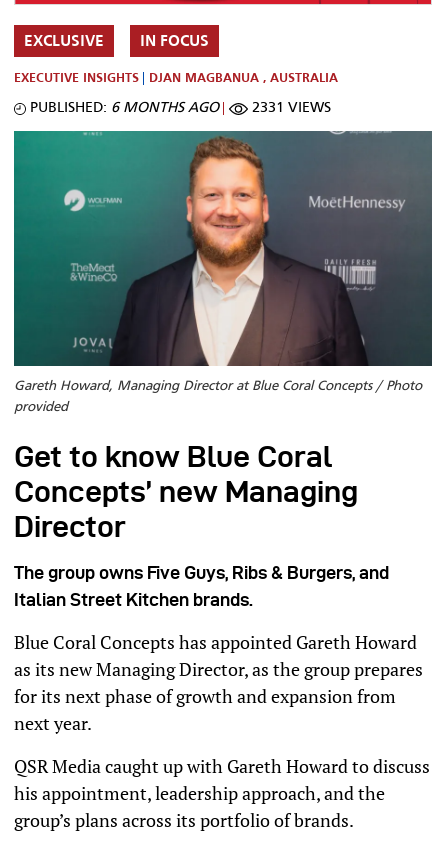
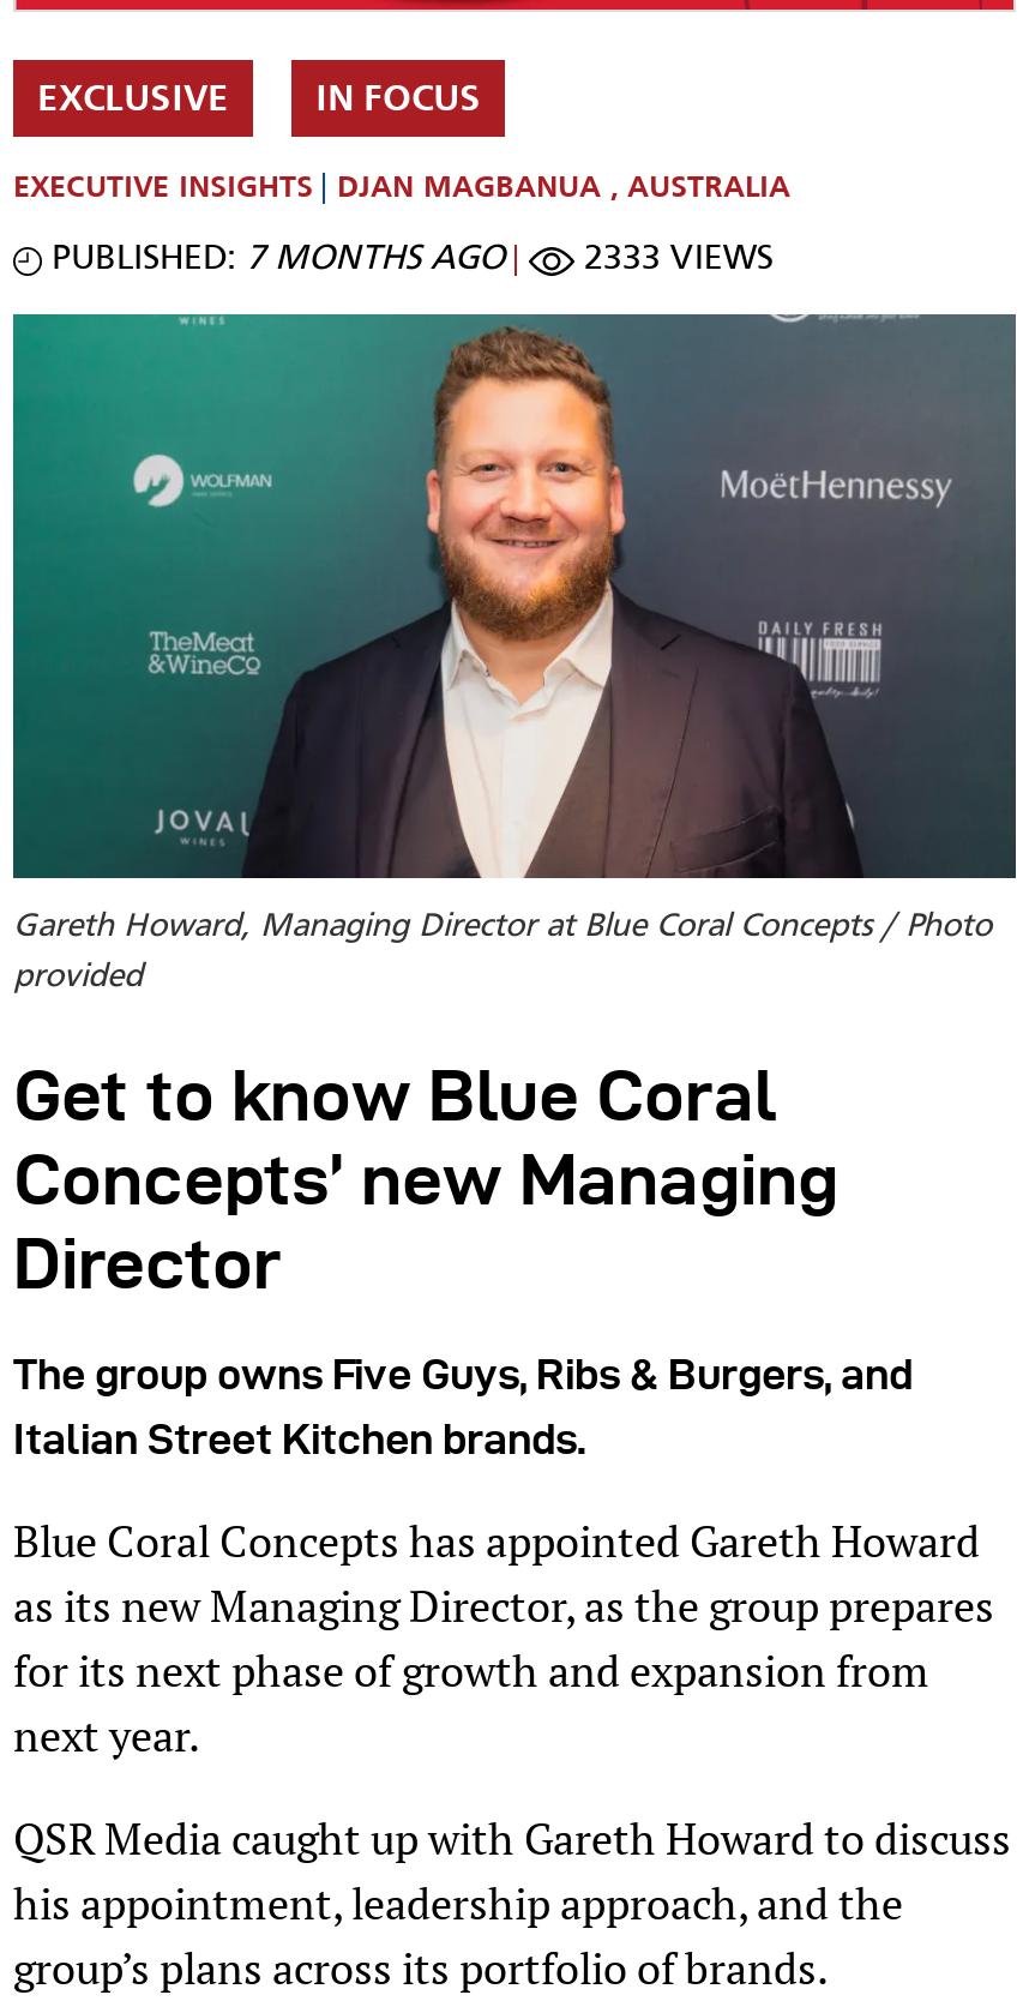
[26,101,219,115] PUBLISHED: 6 MONTHS AGO -> [42,244,505,277] PUBLISHED: 7 MONTHS AGO
[248,101,331,115] 2331 VIEWS -> [574,244,773,277] 2333 VIEWS

